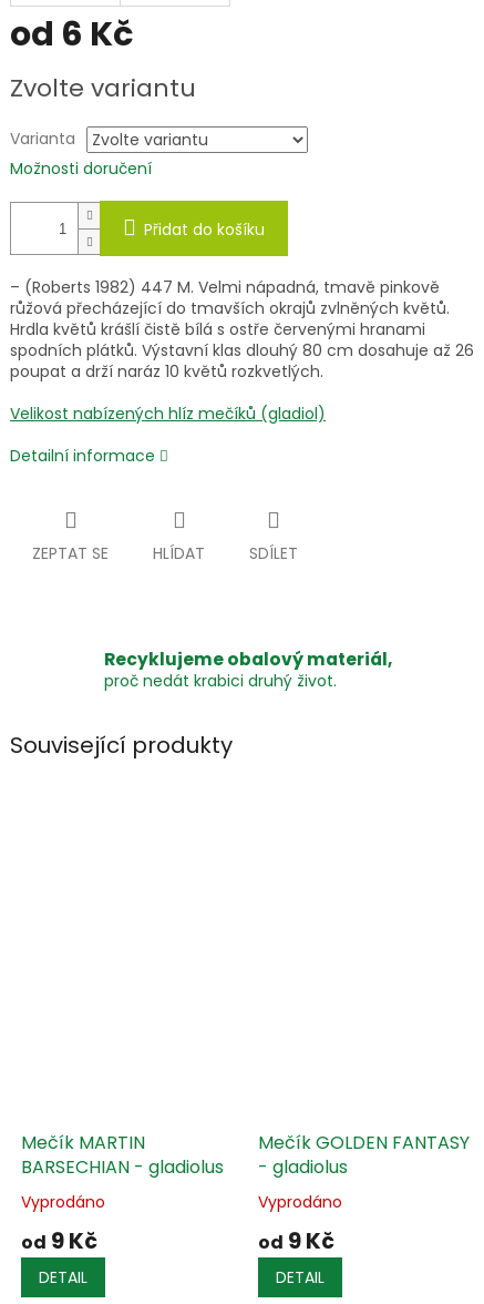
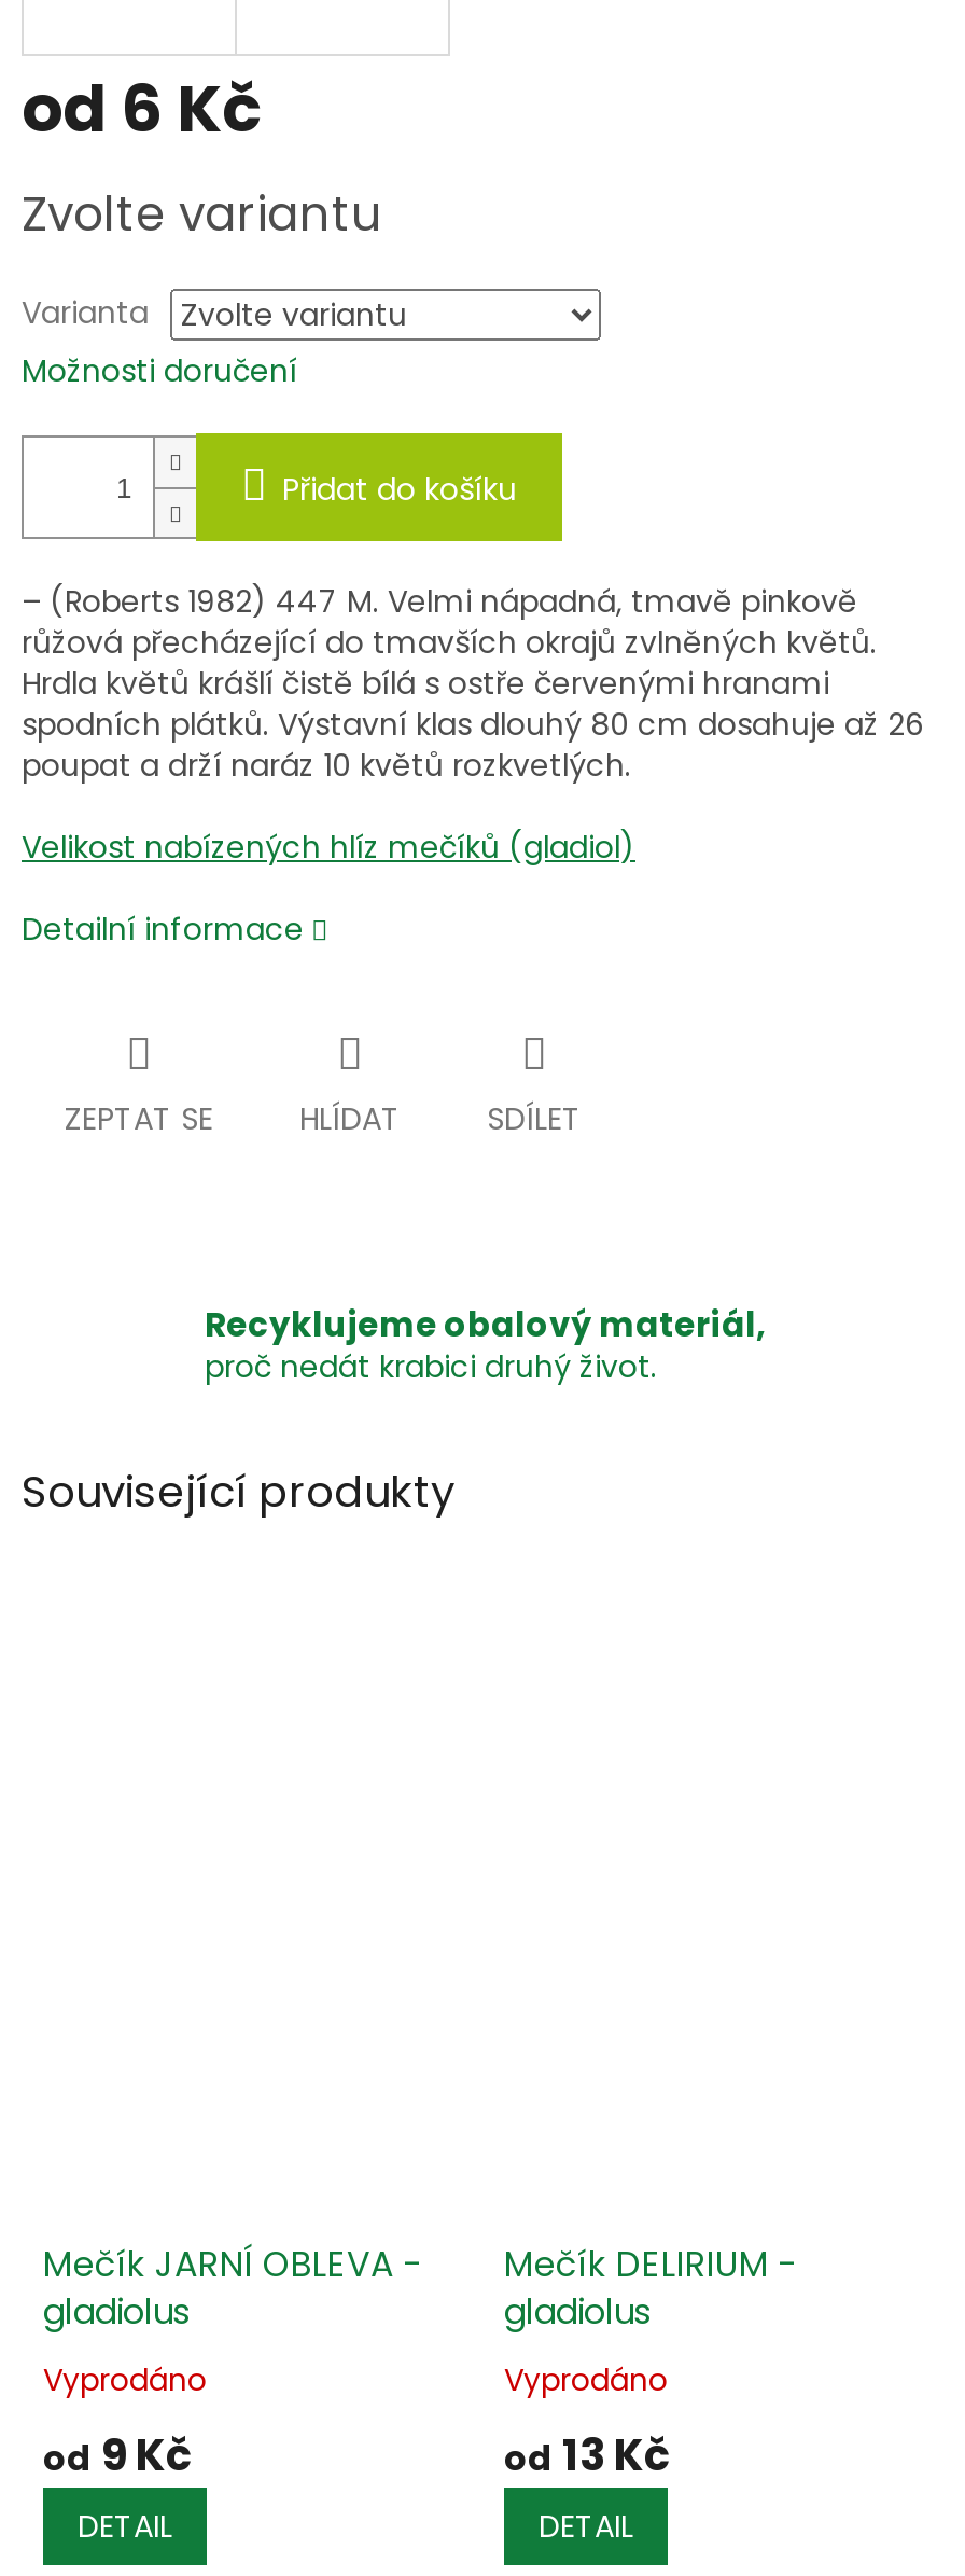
[21,1130,224,1179] Mečík MARTIN | BARSECHIAN - gladiolus -> [43,2239,422,2336] Mečík JARNÍ OBLEVA - | gladiolus
[258,1130,470,1179] Mečík GOLDEN FANTASY | - gladiolus -> [504,2239,797,2336] Mečík DELIRIUM - | gladiolus
[258,1225,334,1256] od 9 Kč -> [504,2424,670,2485] od 13 Kč

